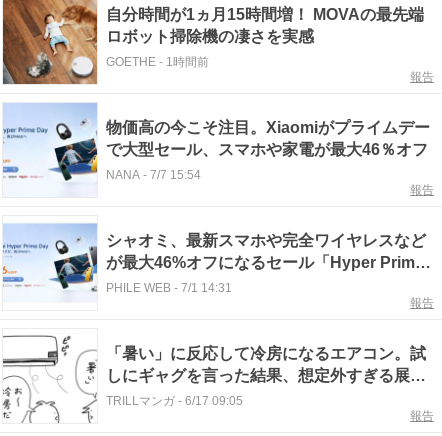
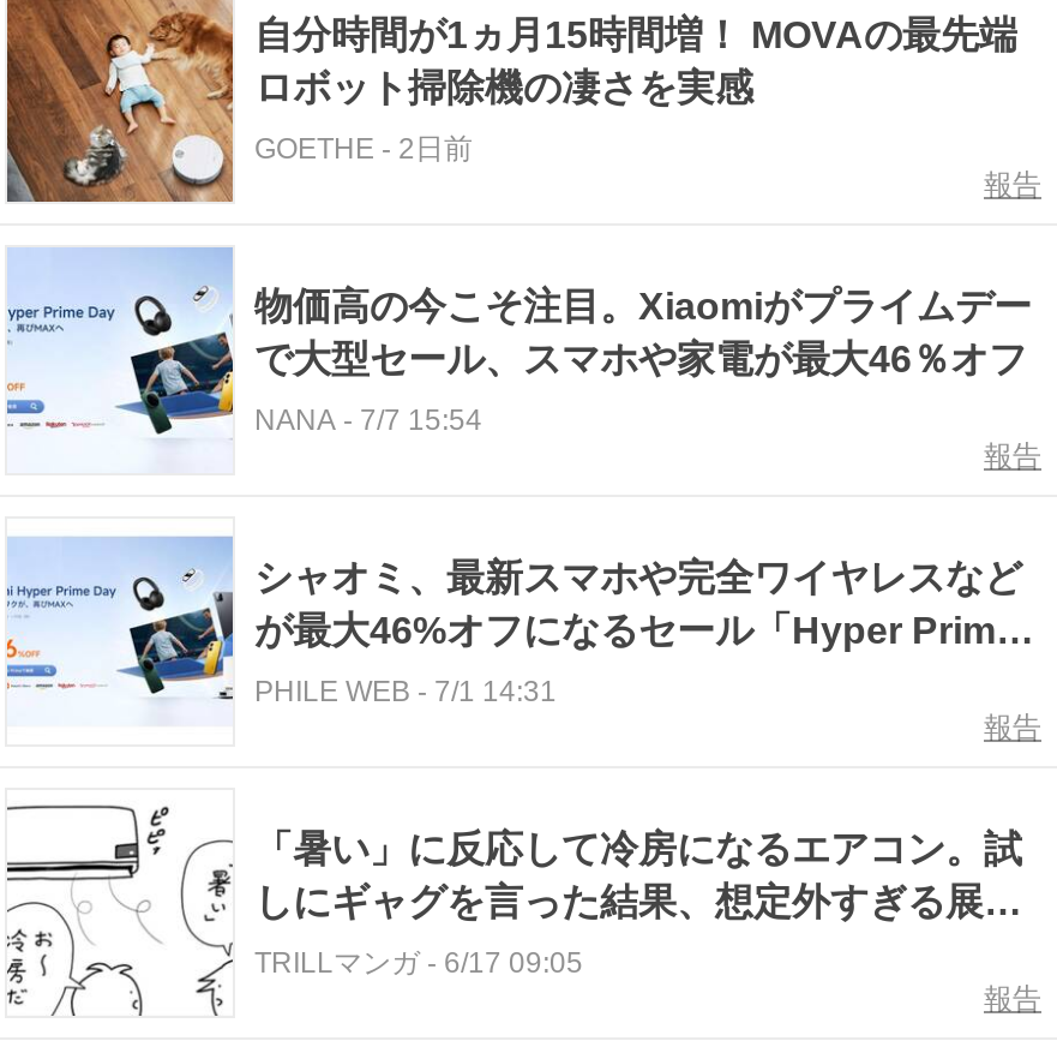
[106,55,209,69] GOETHE - 1時間前 -> [254,132,473,166] GOETHE - 2日前

